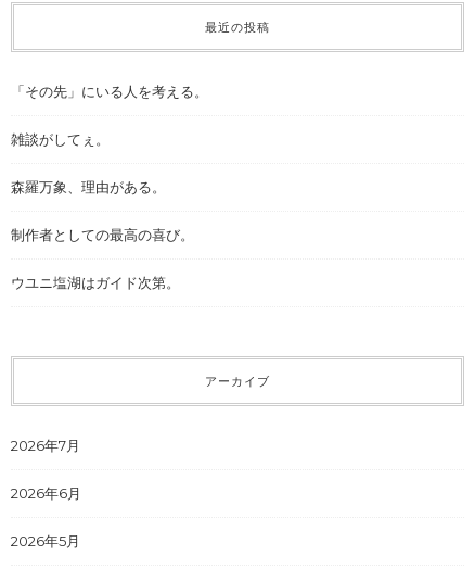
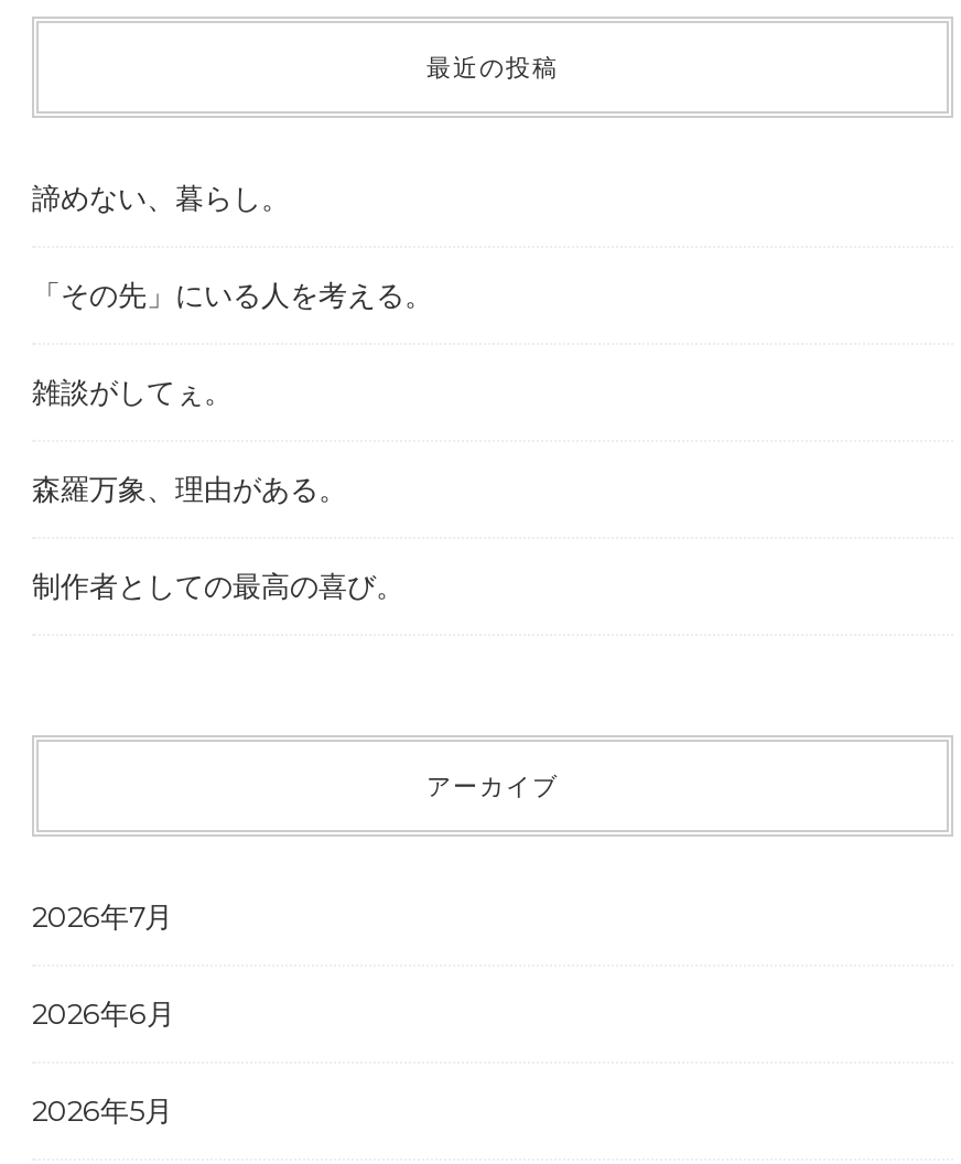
none -> [32,180,290,216] 諦めない、暮らし。
moved [11,83,208,244] -> [32,277,433,604]: 「その先」にいる人を考える。 | 雑談がしてぇ。 | 森羅万象、理由がある。 | 制作者としての最高の喜び。
[11,274,180,291] ウユニ塩湖はガイド次第。 -> none

